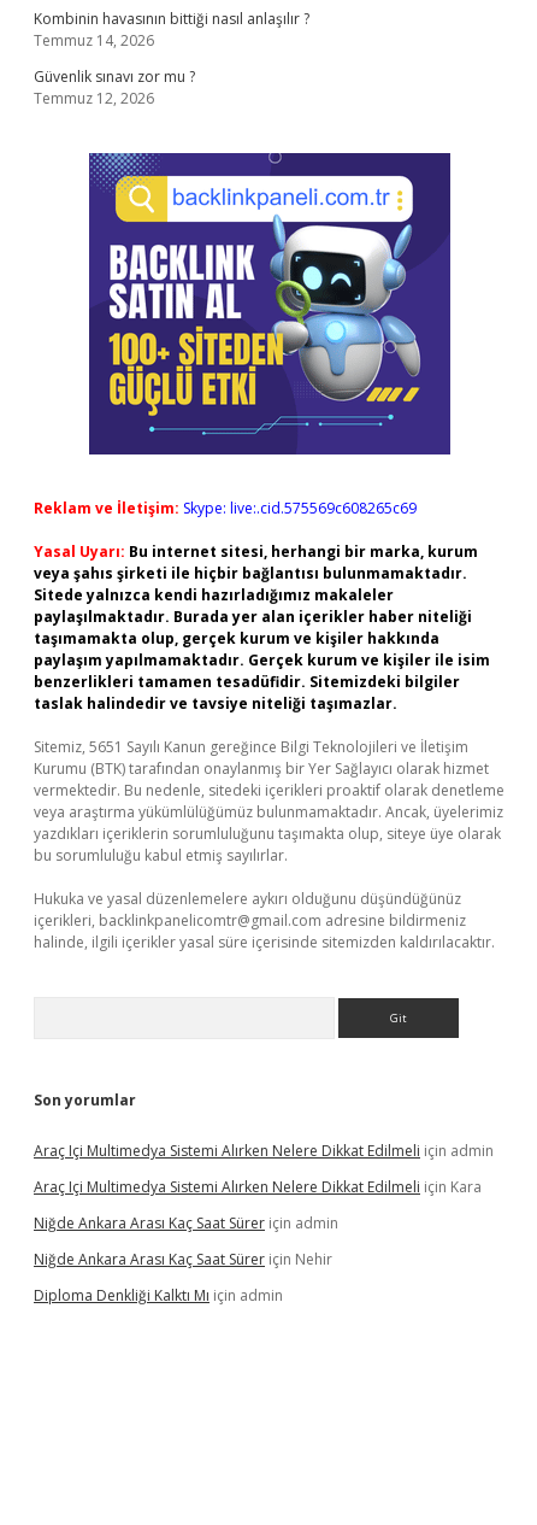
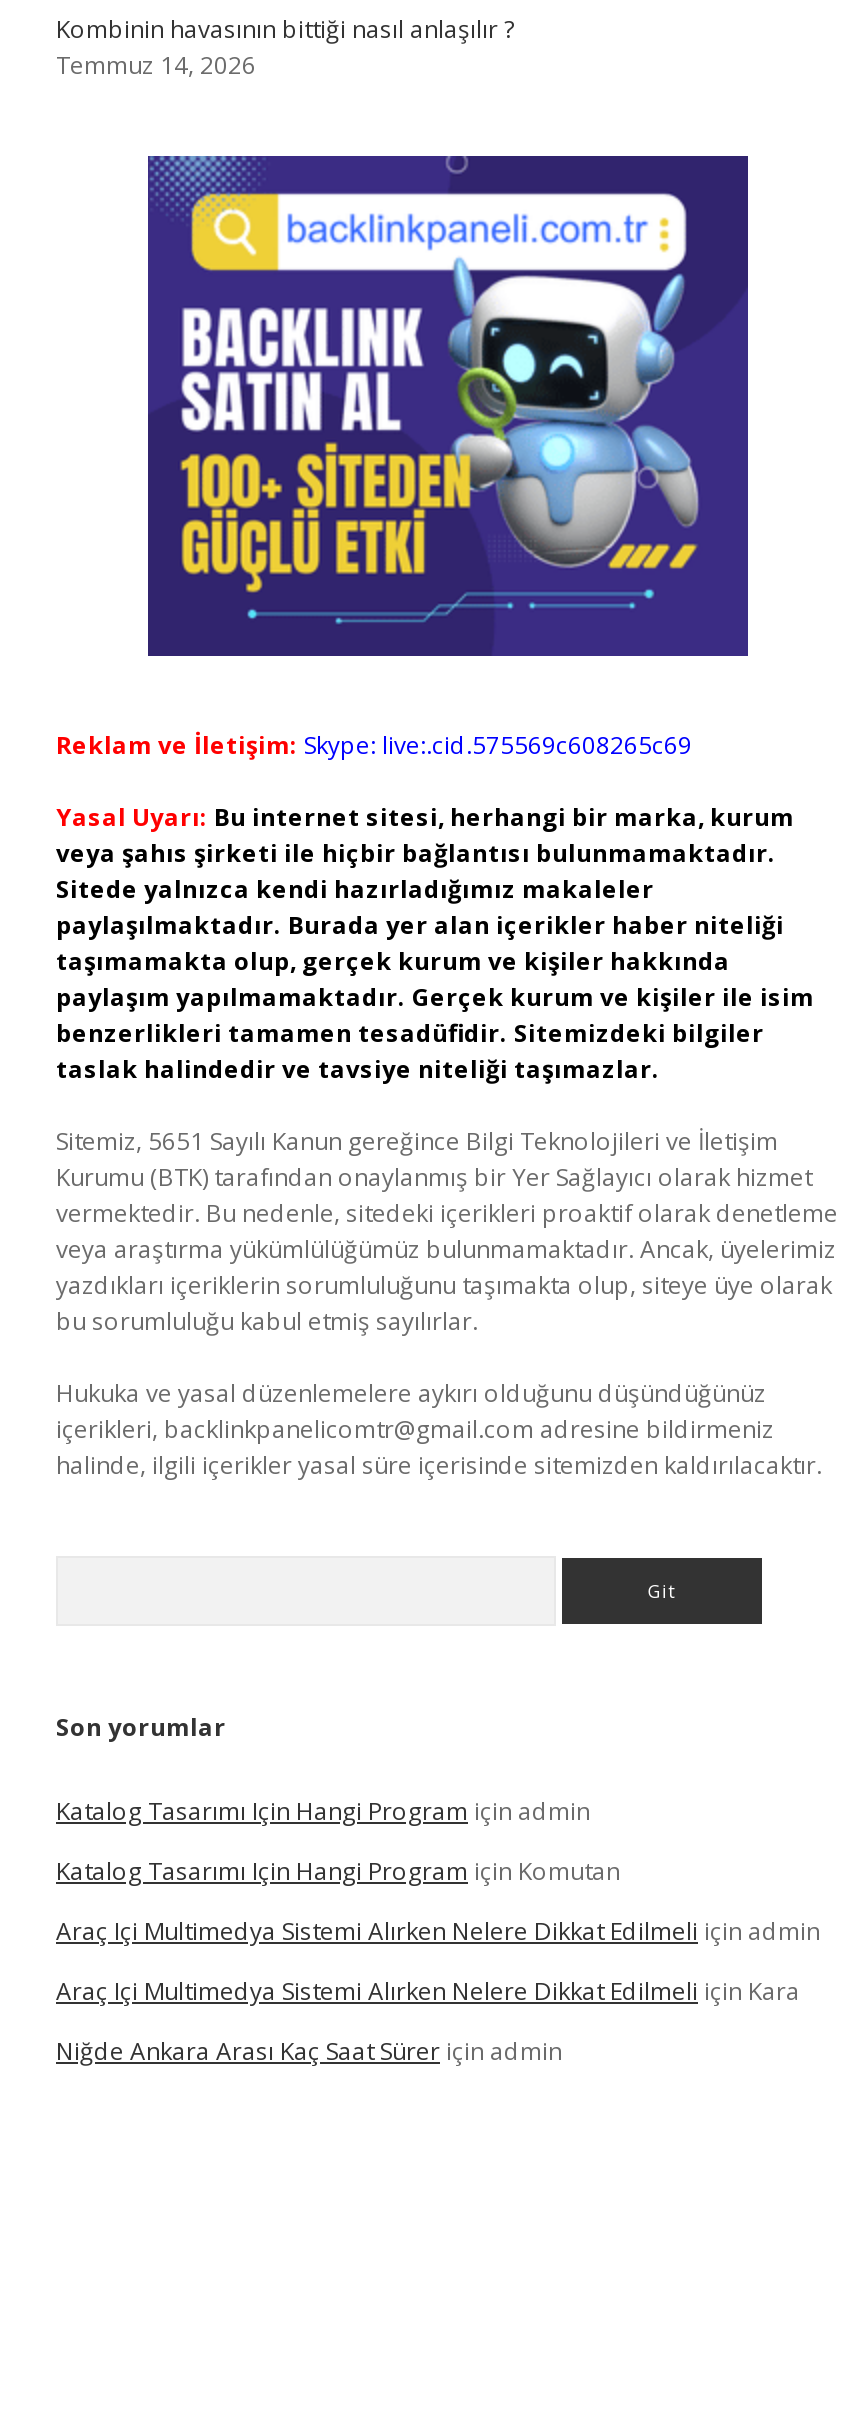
[34,66,195,108] Güvenlik sınavı zor mu ? | Temmuz 12, 2026 -> none
none -> [56,1794,620,1888] Katalog Tasarımı Için Hangi Program için admin | Katalog Tasarımı Için Hangi Program için Komutan
[34,1249,332,1306] Niğde Ankara Arası Kaç Saat Sürer için Nehir | Diploma Denkliği Kalktı Mı için admin -> none

